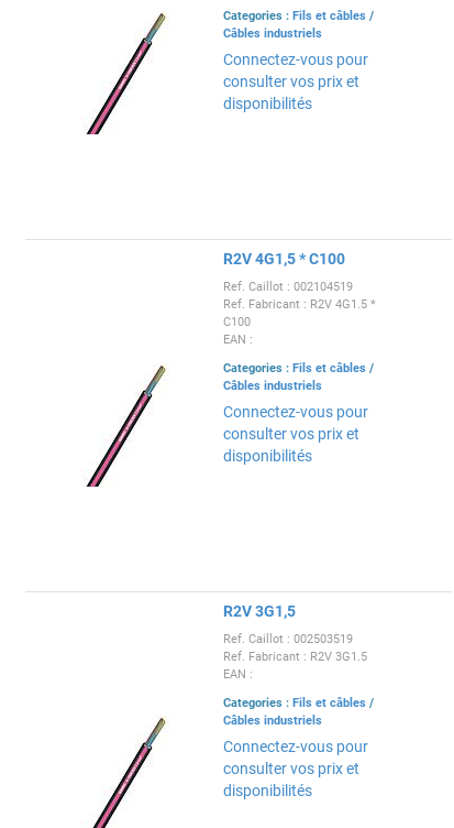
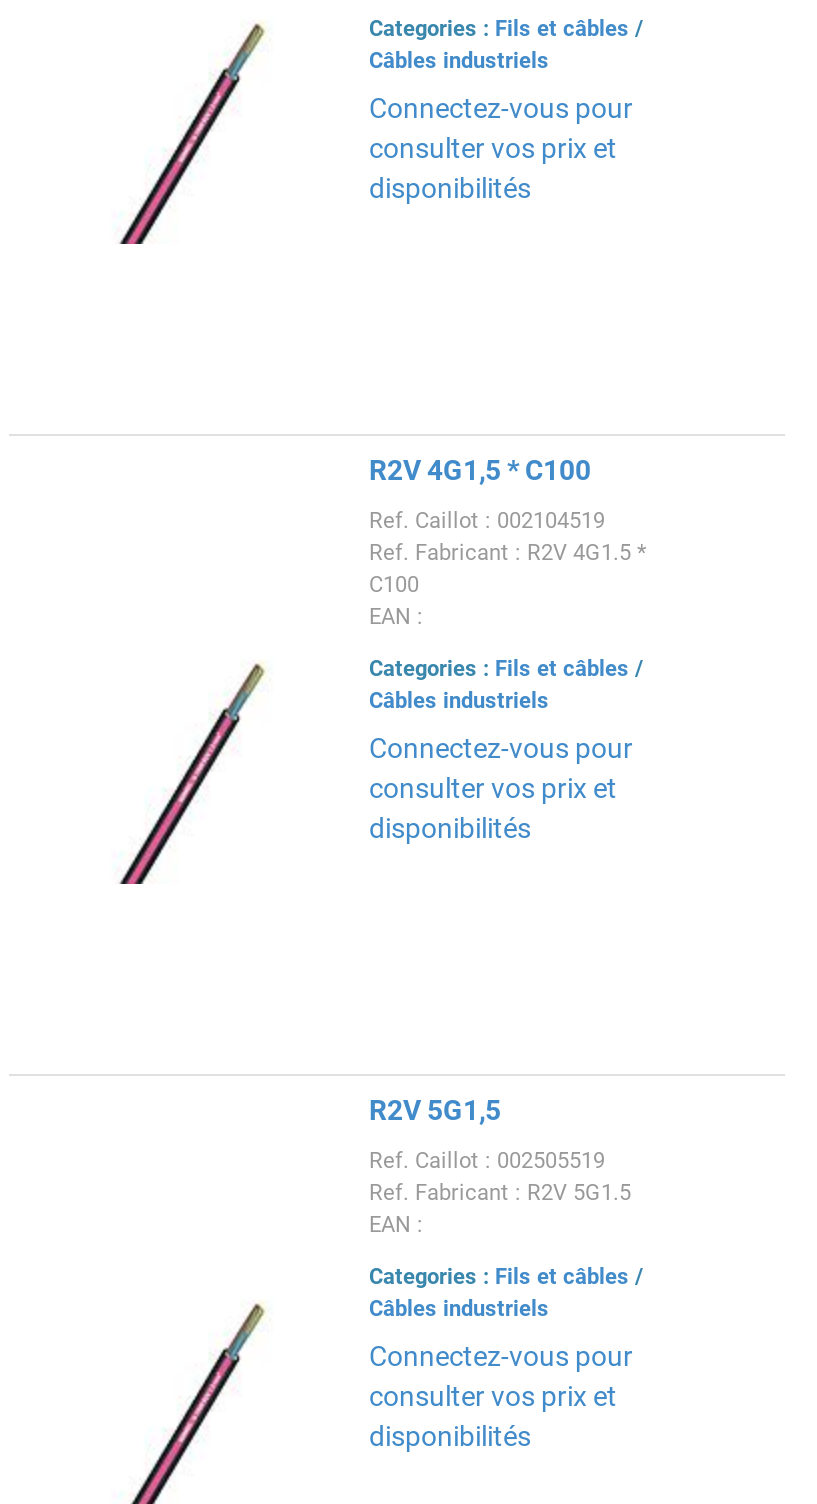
[223,602,296,620] R2V 3G1,5 -> [369,1094,501,1126] R2V 5G1,5
[223,632,353,646] Ref. Caillot : 002503519 -> [369,1148,605,1174] Ref. Caillot : 002505519
[223,650,367,664] Ref. Fabricant : R2V 3G1.5 -> [369,1180,631,1206] Ref. Fabricant : R2V 5G1.5

